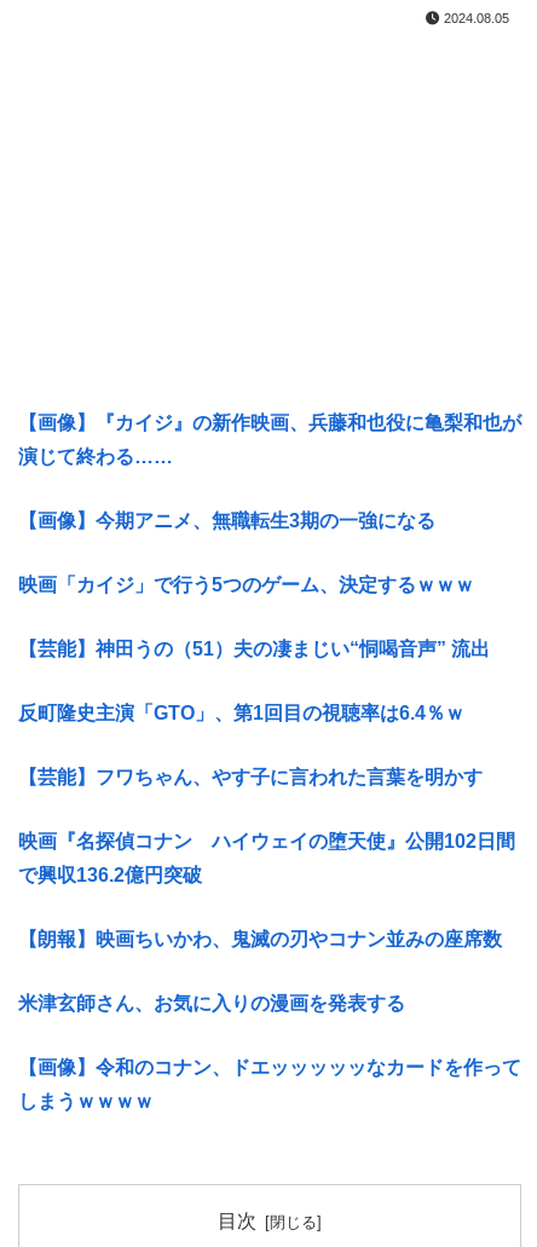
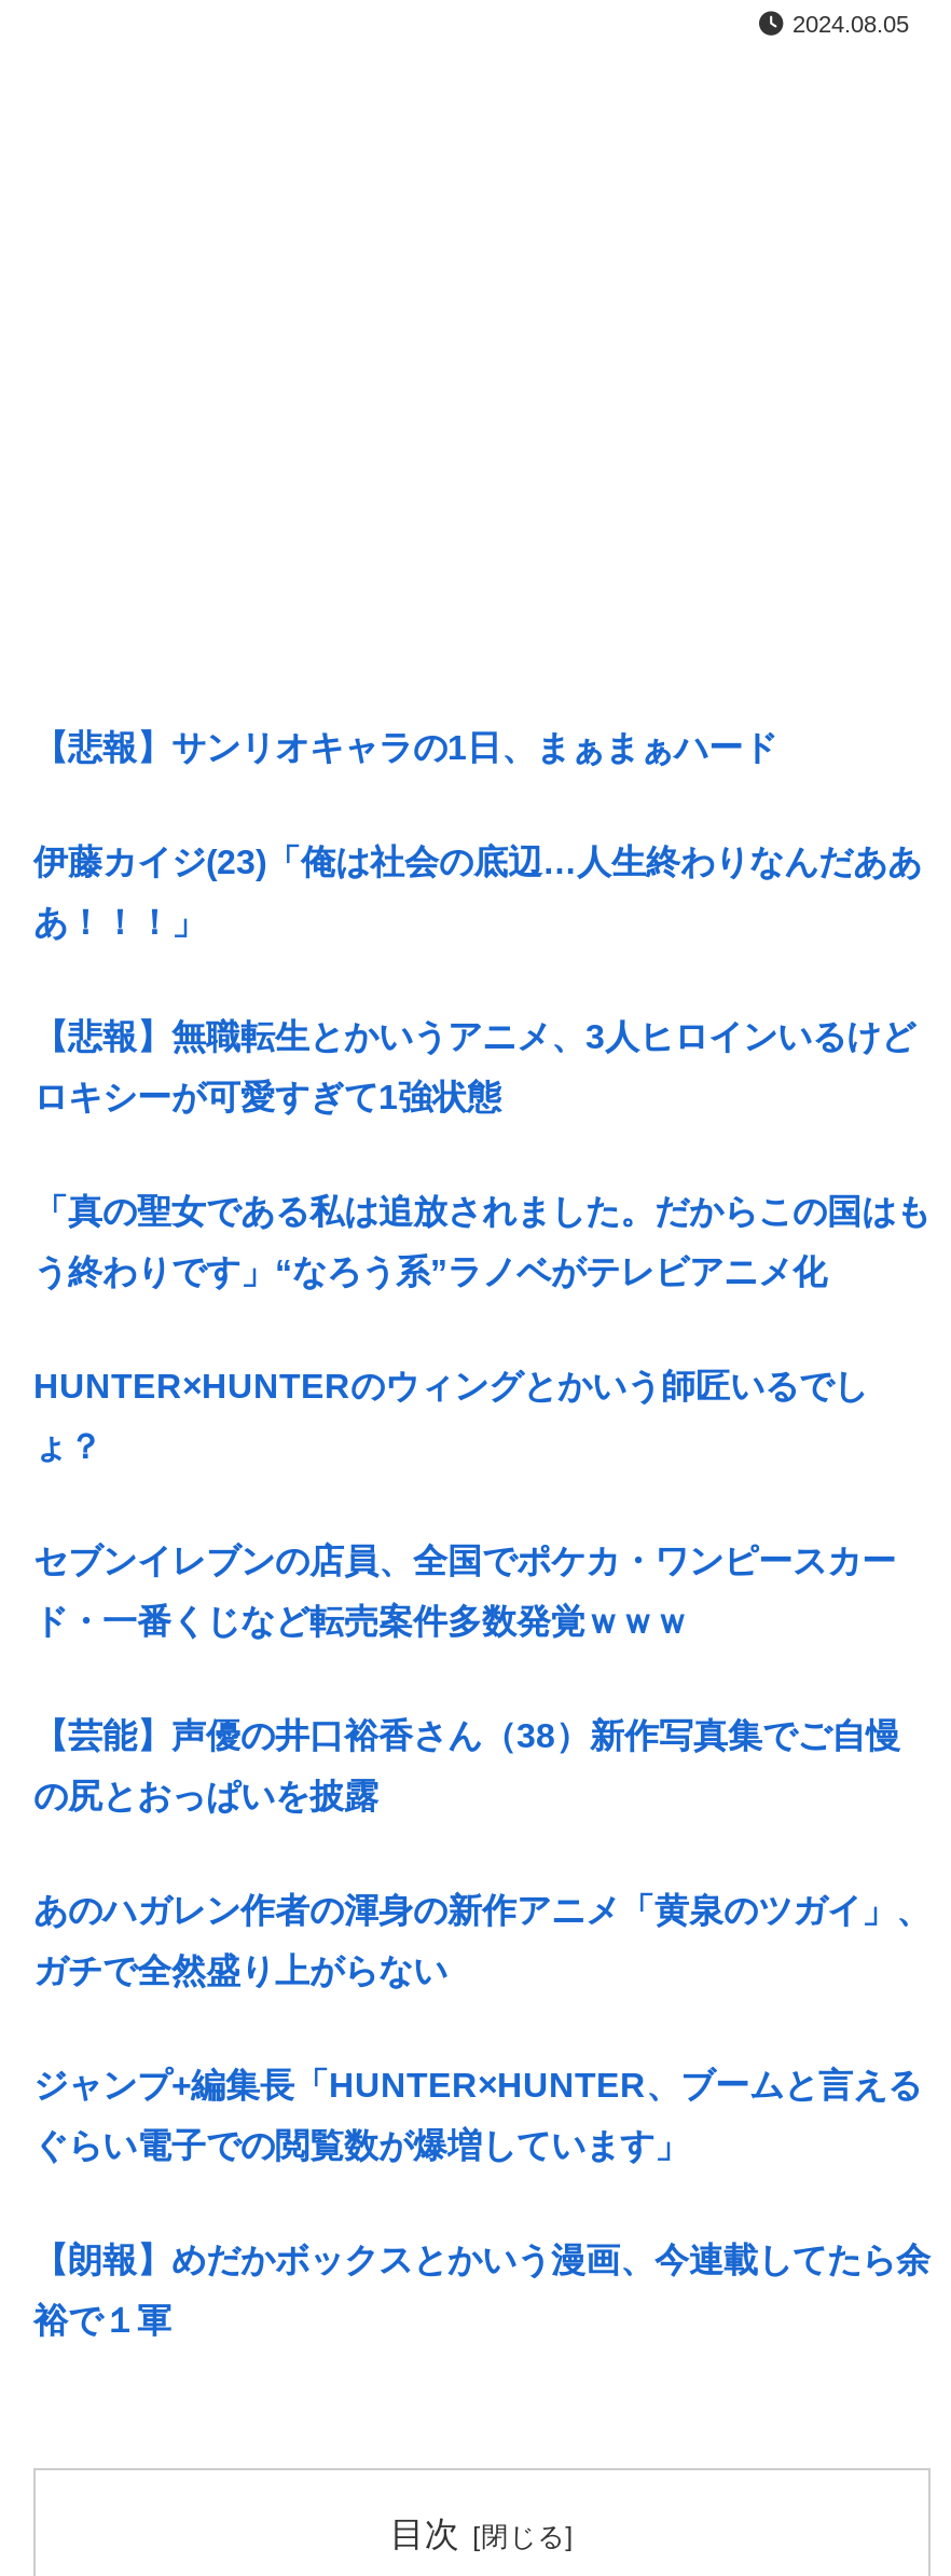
[18,413,521,1112] 【画像】『カイジ』の新作映画、兵藤和也役に亀梨和也が | 演じて終わる…… | 【画像】今期アニメ、無職転生3期の一強になる | 映画「カイジ」で行う5つのゲーム、決定するｗｗｗ | 【芸能】神田うの（51）夫の凄まじい“恫喝音声” 流出 | 反町隆史主演「GTO」、第1回目の視聴率は6.4％ｗ | 【芸能】フワちゃん、やす子に言われた言葉を明かす | 映画『名探偵コナン ハイウェイの堕天使』公開102日間 | で興収136.2億円突破 | 【朗報】映画ちいかわ、鬼滅の刃やコナン並みの座席数 | 米津玄師さん、お気に入りの漫画を発表する | 【画像】令和のコナン、ドエッッッッッなカードを作って | しまうｗｗｗｗ -> [33,729,931,2338] 【悲報】サンリオキャラの1日、まぁまぁハード | 伊藤カイジ(23)「俺は社会の底辺…人生終わりなんだああ | あ！！！」 | 【悲報】無職転生とかいうアニメ、3人ヒロインいるけど | ロキシーが可愛すぎて1強状態 | 「真の聖女である私は追放されました。だからこの国はも | う終わりです」“なろう系”ラノベがテレビアニメ化 | HUNTER×HUNTERのウィングとかいう師匠いるでし | ょ？ | セブンイレブンの店員、全国でポケカ・ワンピースカー | ド・一番くじなど転売案件多数発覚ｗｗｗ | 【芸能】声優の井口裕香さん（38）新作写真集でご自慢 | の尻とおっぱいを披露 | あのハガレン作者の渾身の新作アニメ「黄泉のツガイ」、 | ガチで全然盛り上がらない | ジャンプ+編集長「HUNTER×HUNTER、ブームと言える | ぐらい電子での閲覧数が爆増しています」 | 【朗報】めだかボックスとかいう漫画、今連載してたら余 | 裕で１軍

